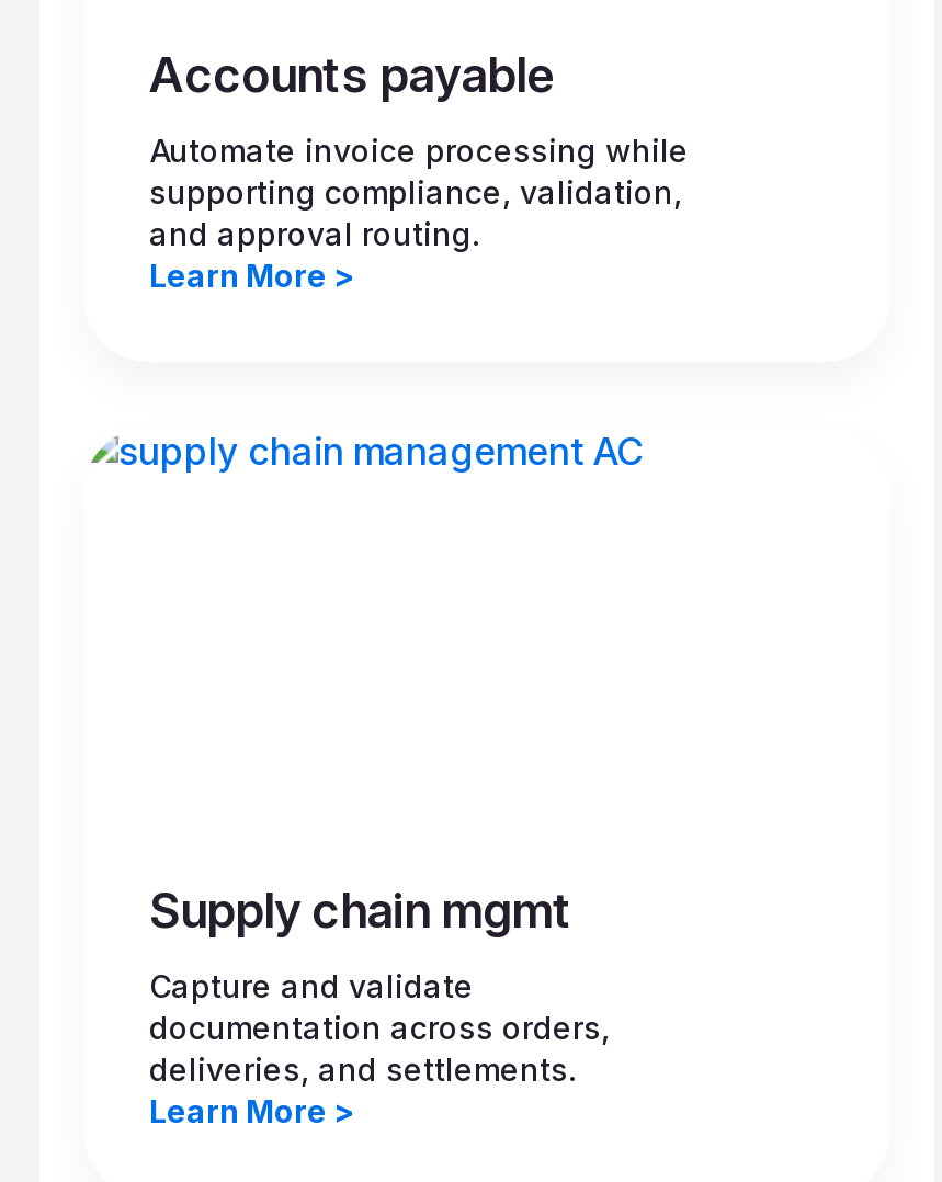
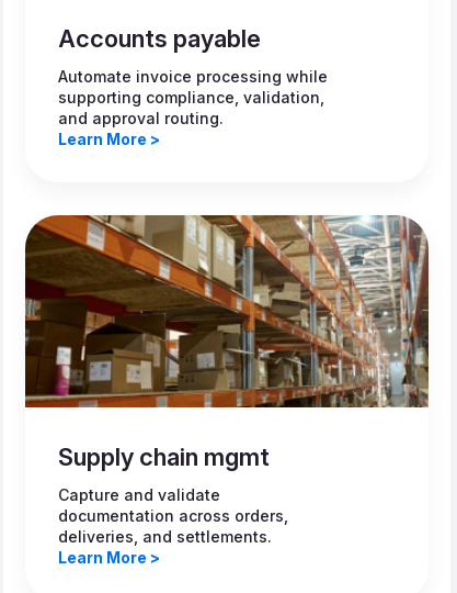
none -> [24,214,430,409] [image]

